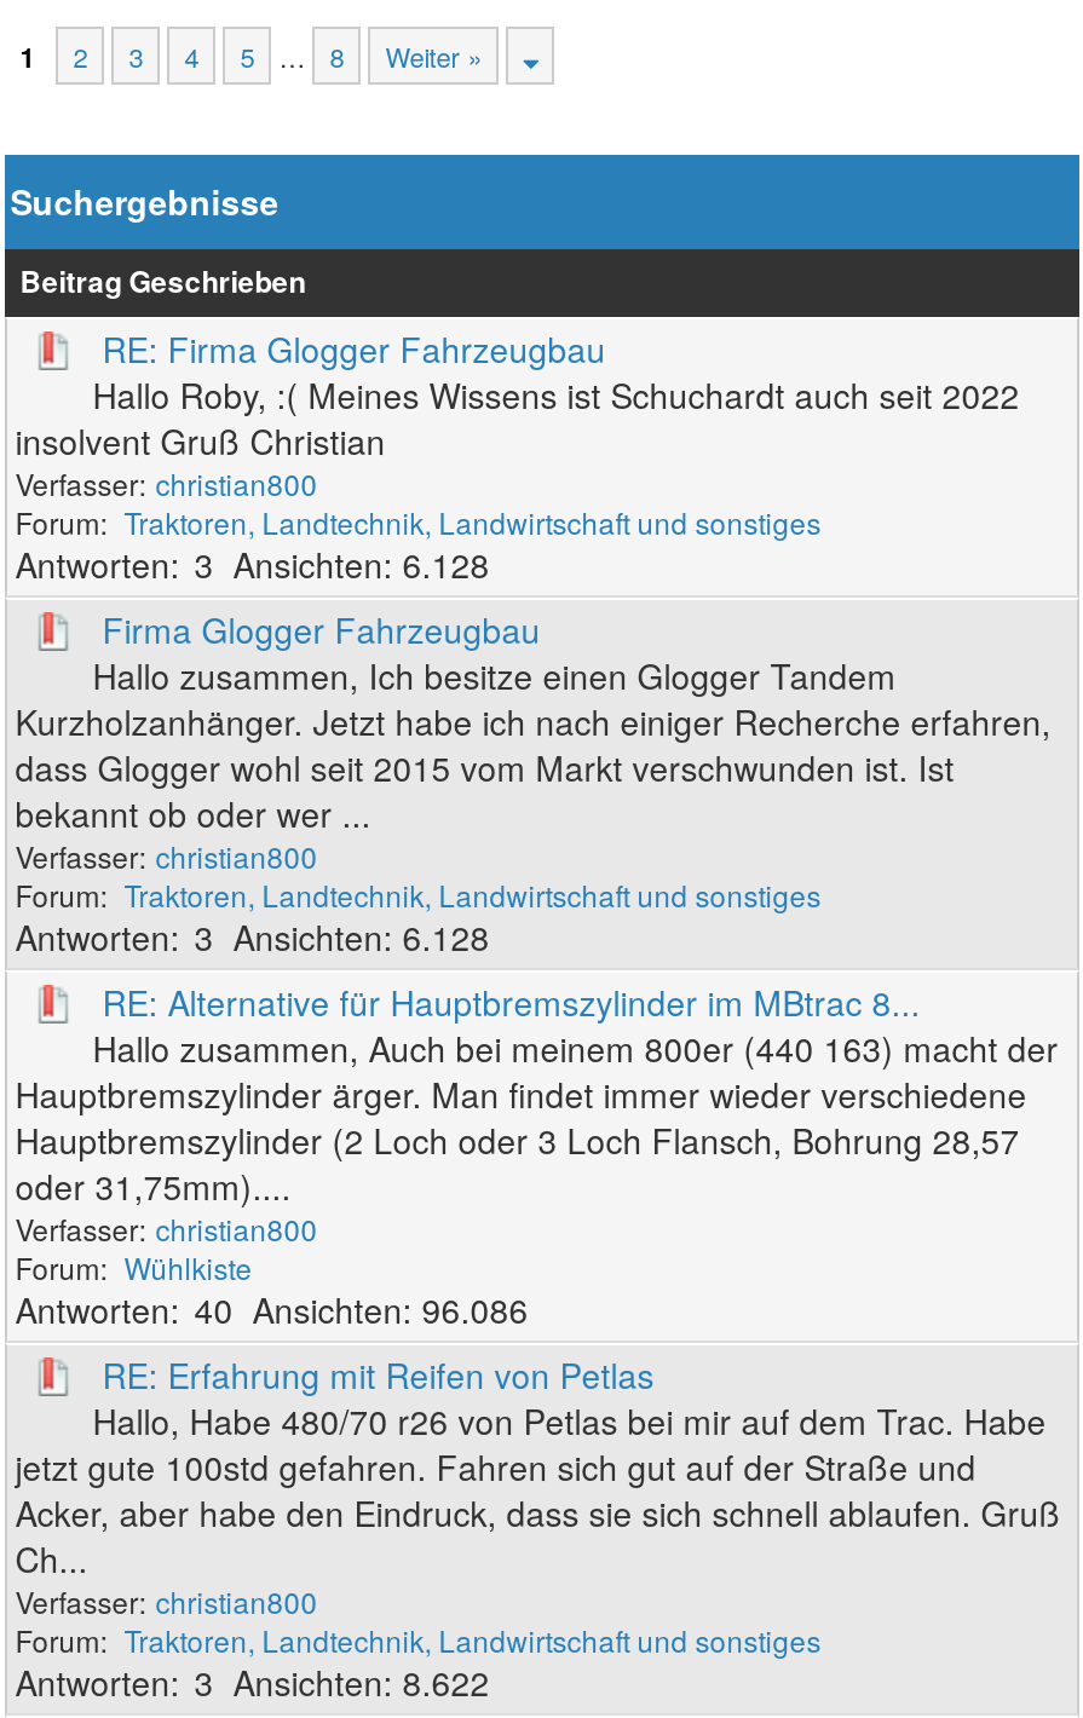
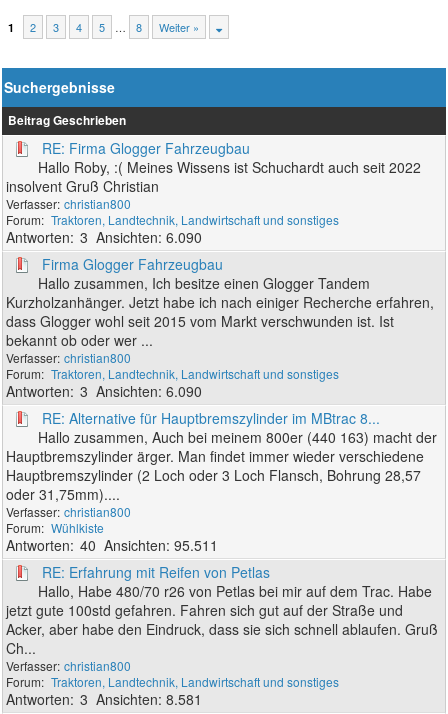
[402,540,489,588] 6.128 -> [166,227,202,247] 6.090
[402,912,489,961] 6.128 -> [166,381,202,401] 6.090
[422,1285,528,1333] 96.086 -> [174,535,218,555] 95.511
[402,1658,489,1706] 8.622 -> [166,689,202,709] 8.581

